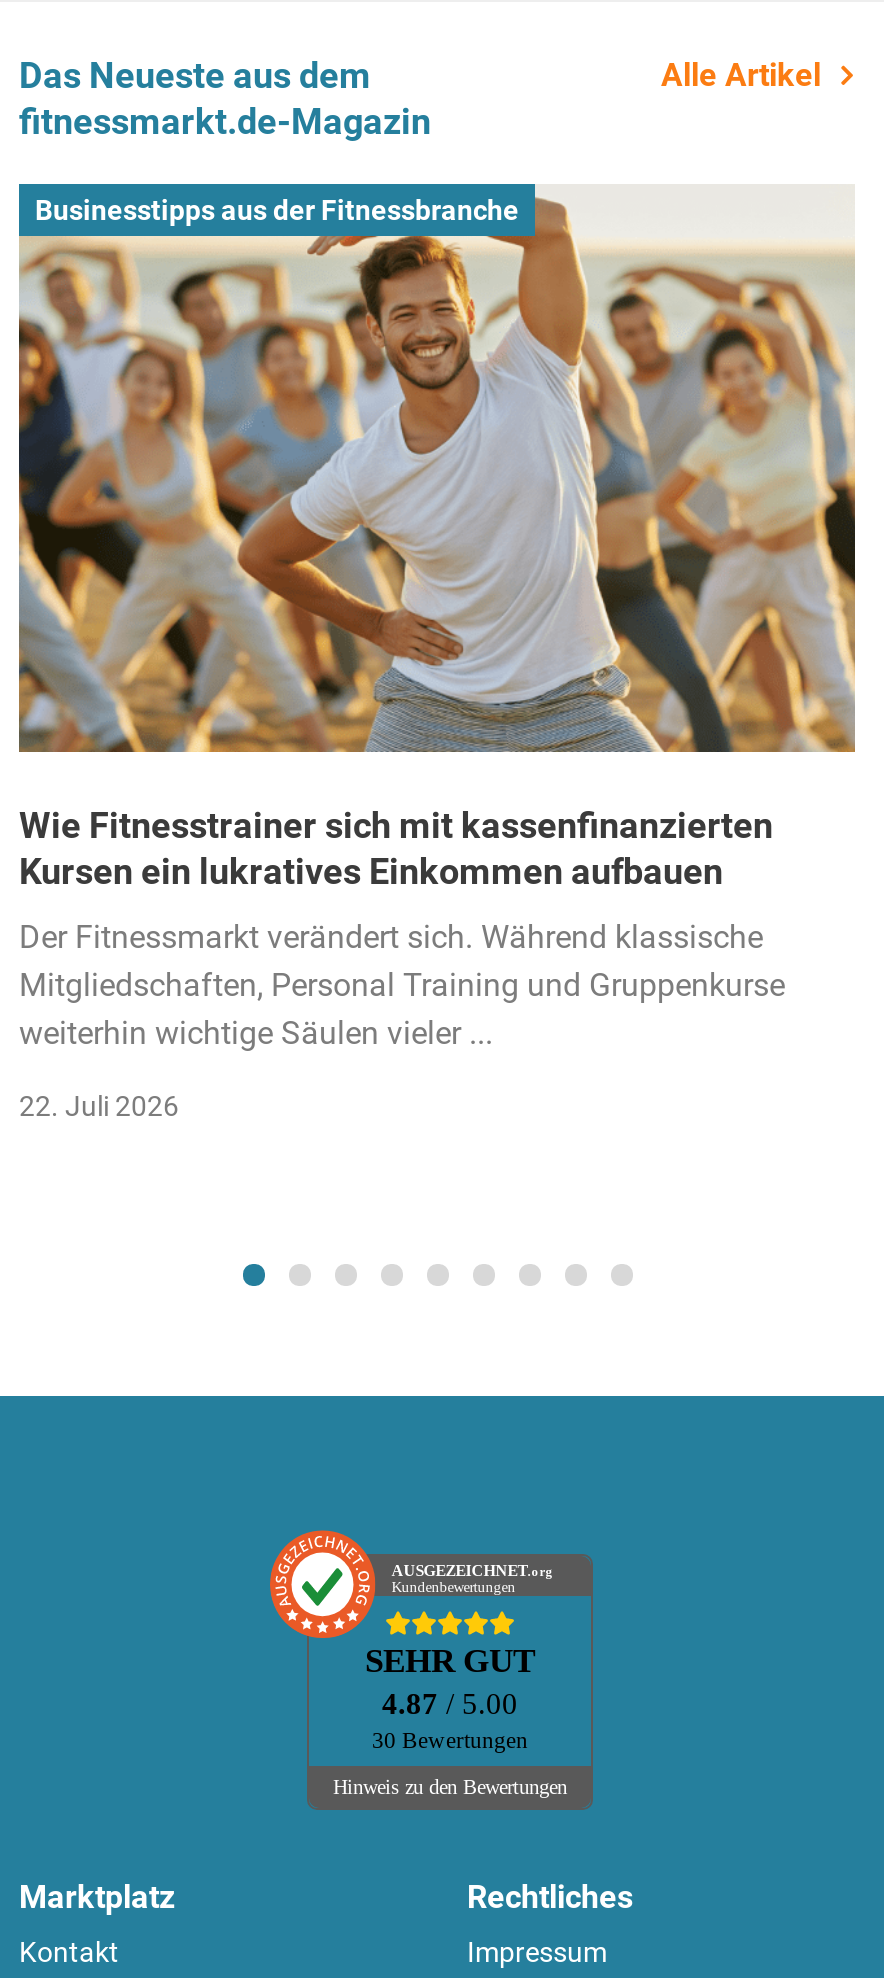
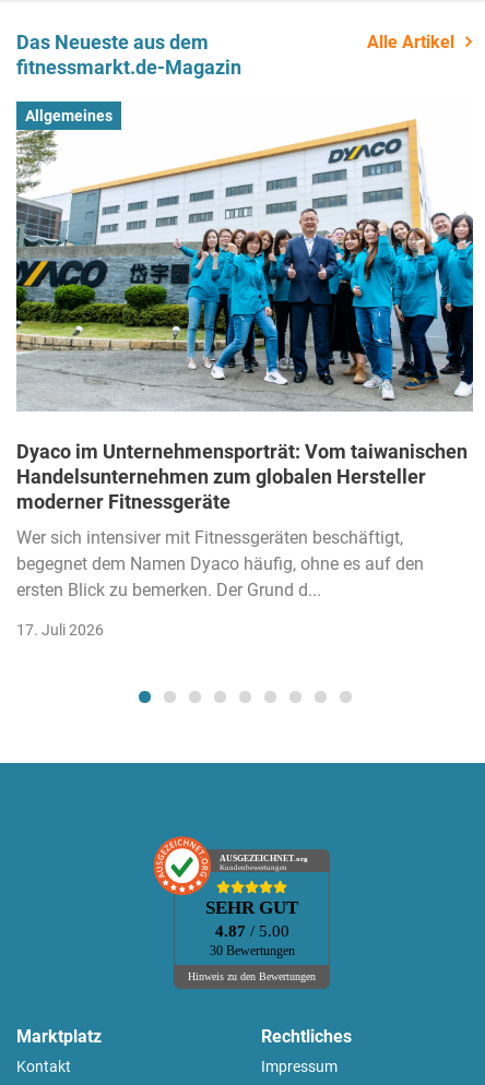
[17,186,857,754] [image] | Businesstipps aus der Fitnessbranche -> [15,106,474,412] [image] | Allgemeines
[19,804,773,892] Wie Fitnesstrainer sich mit kassenfinanzierten | Kursen ein lukratives Einkommen aufbauen -> [16,440,468,513] Dyaco im Unternehmensporträt: Vom taiwanischen | Handelsunternehmen zum globalen Hersteller | moderner Fitnessgeräte
[19,918,785,1052] Der Fitnessmarkt verändert sich. Während klassische | Mitgliedschaften, Personal Training und Gruppenkurse | weiterhin wichtige Säulen vieler ... -> [16,527,424,600] Wer sich intensiver mit Fitnessgeräten beschäftigt, | begegnet dem Namen Dyaco häufig, ohne es auf den | ersten Blick zu bemerken. Der Grund d...
[19,1090,179,1122] 22. Juli 2026 -> [16,621,104,638] 17. Juli 2026

